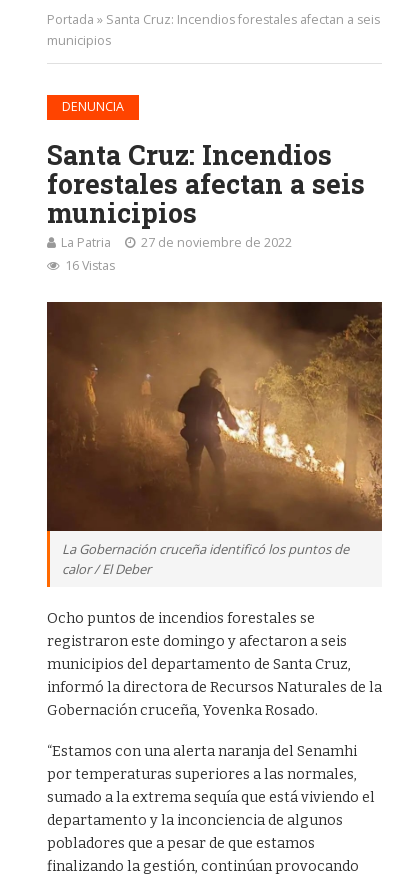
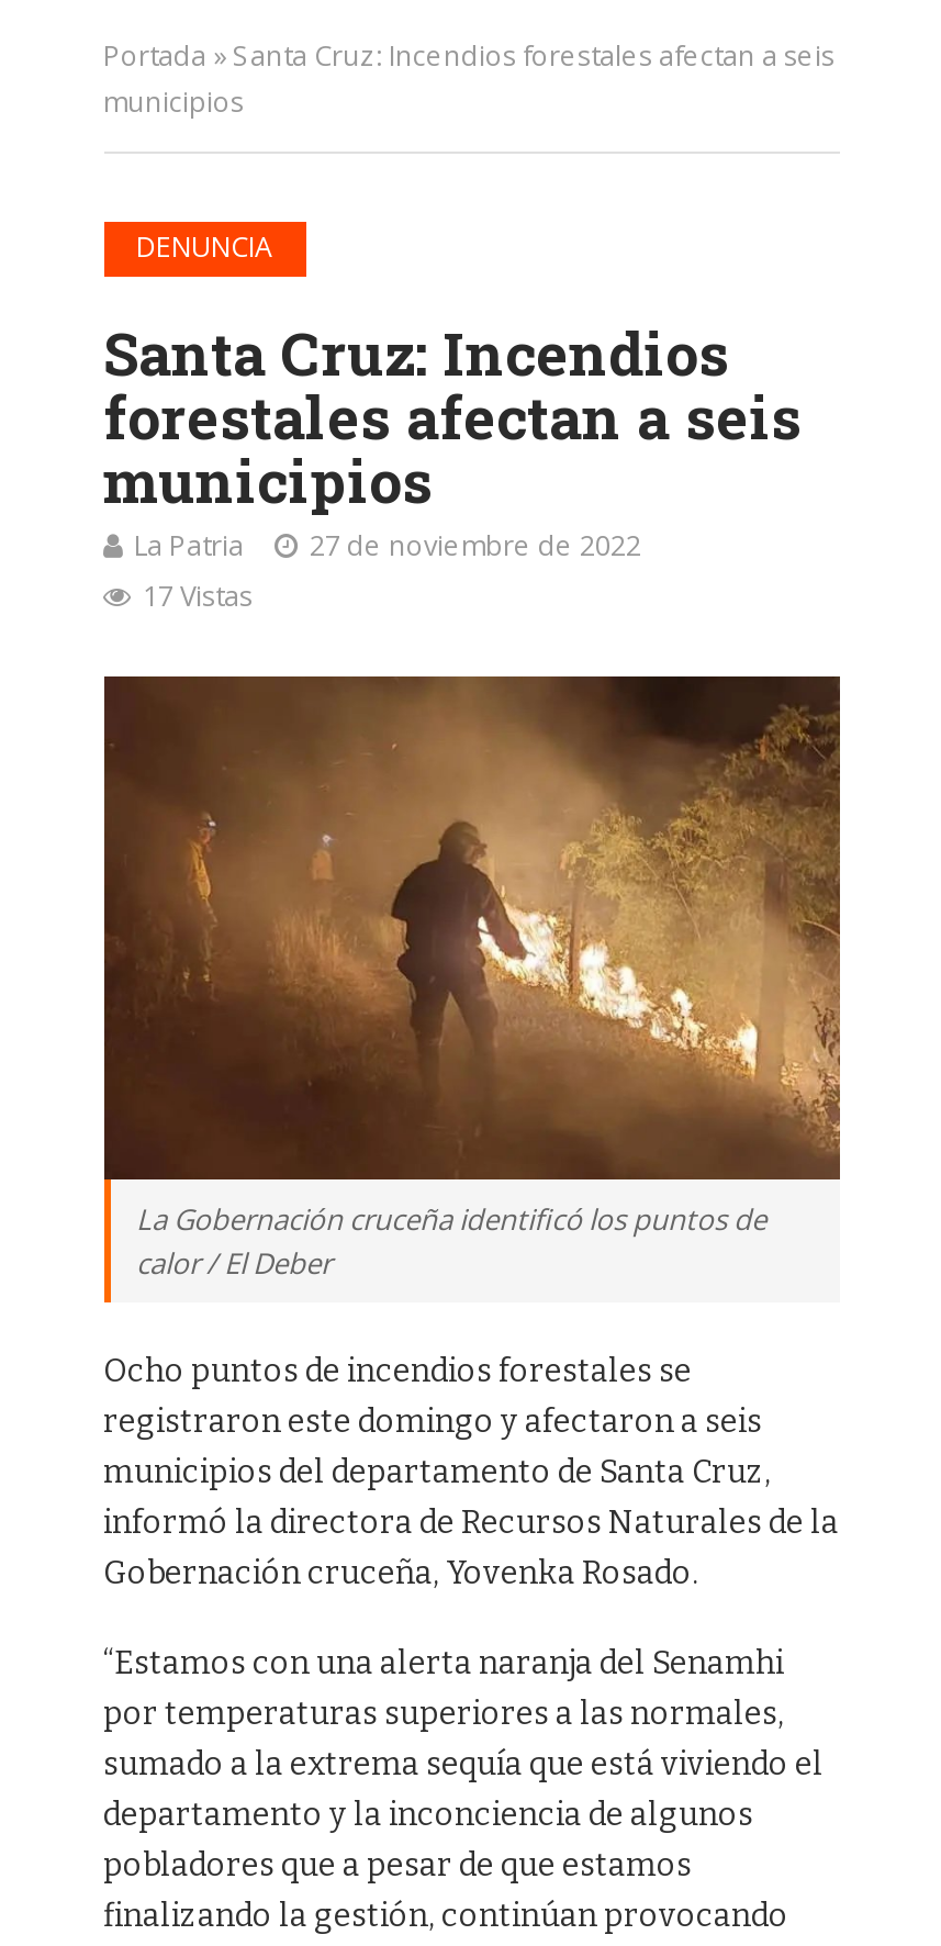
[64,257,114,274] 16 Vistas -> [143,578,253,615] 17 Vistas

